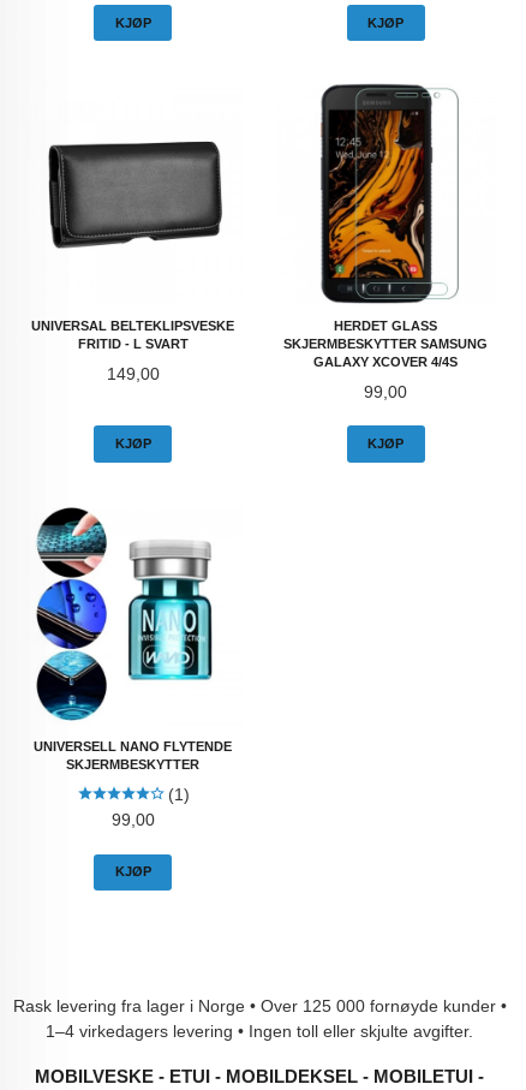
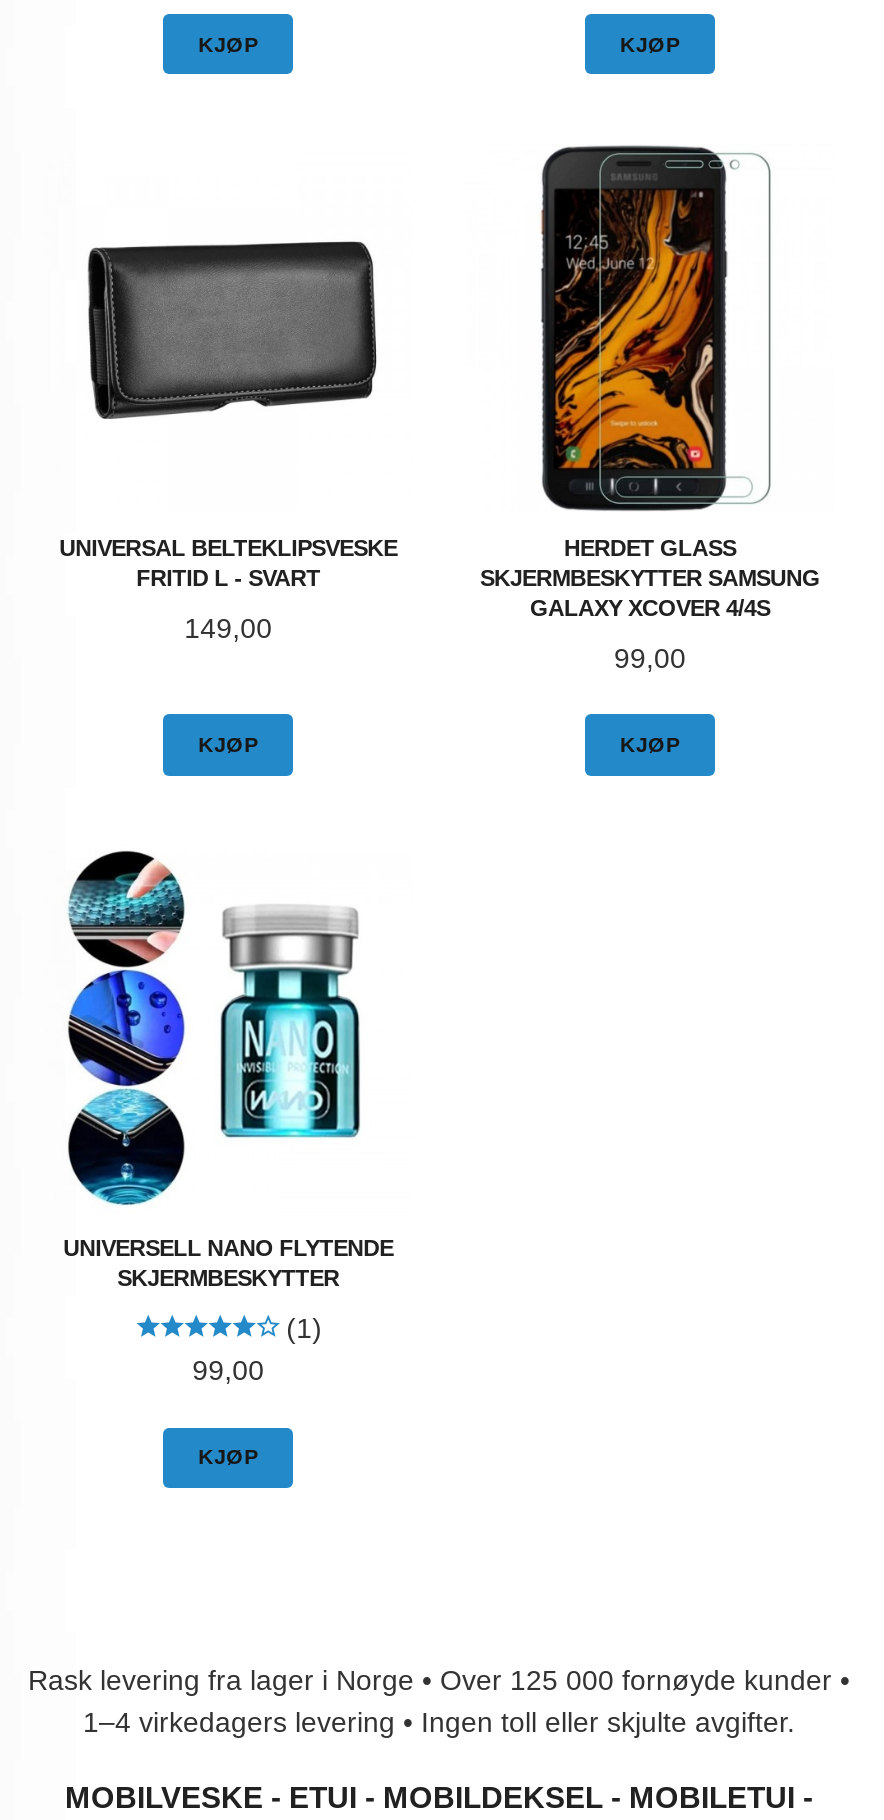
[78,336,188,351] FRITID - L SVART -> [136,565,320,589] FRITID L - SVART

